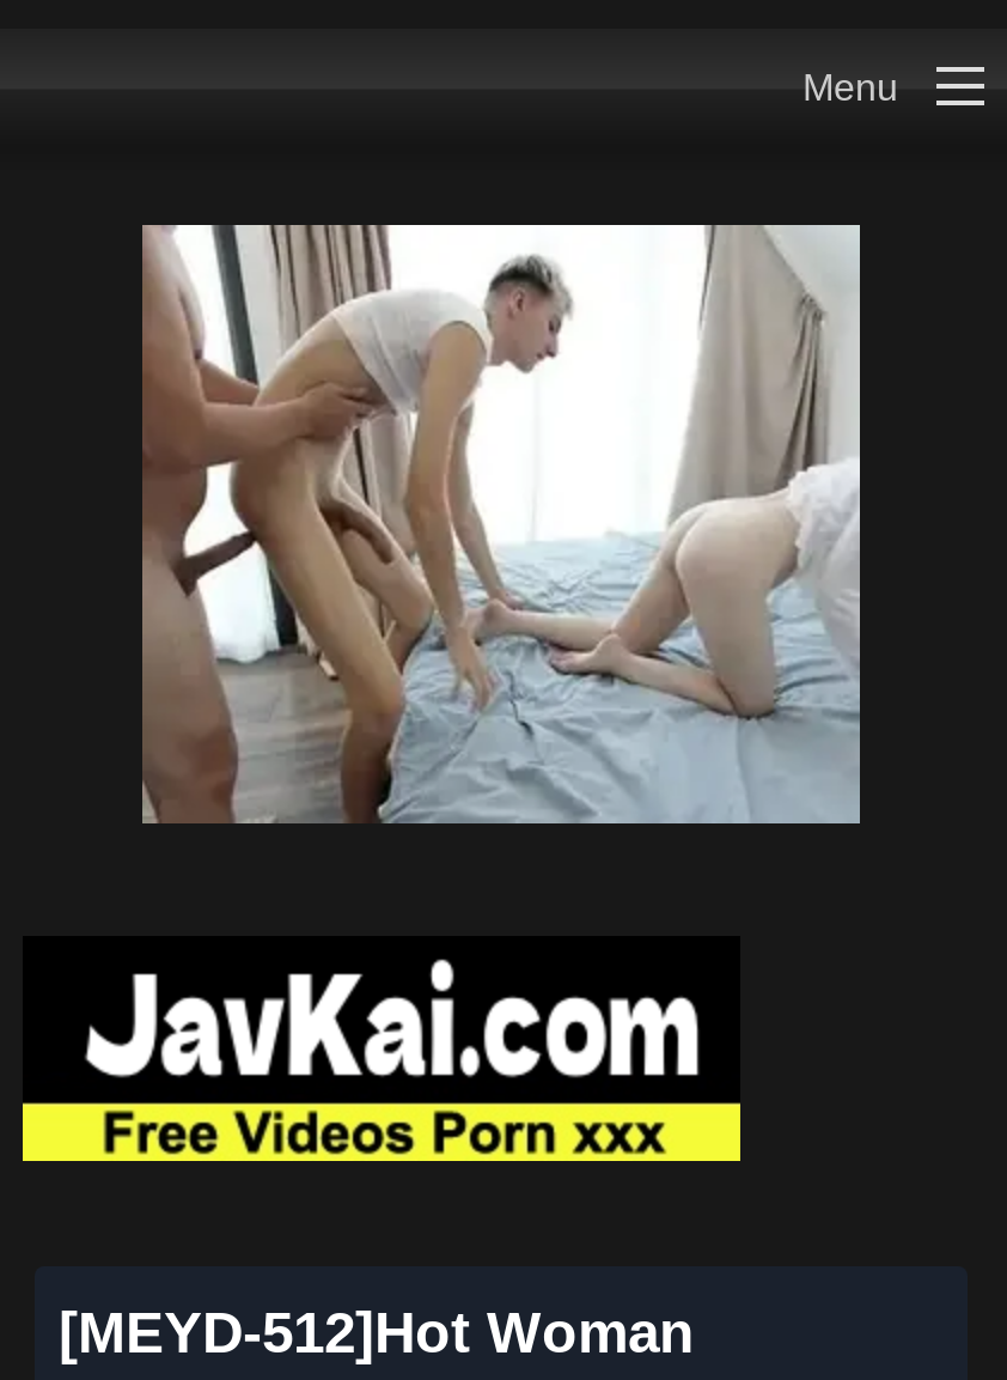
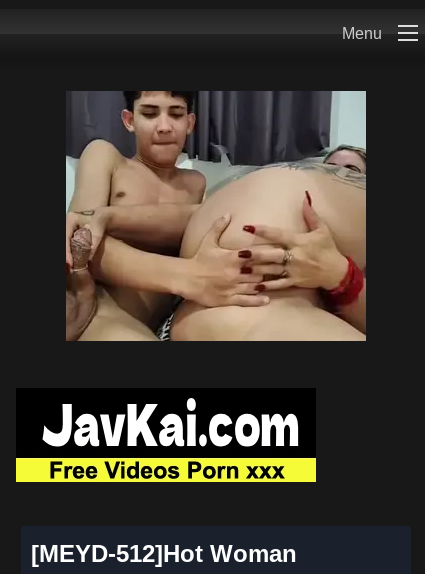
[142,223,862,823] [image] -> [65,91,367,341] [image]

